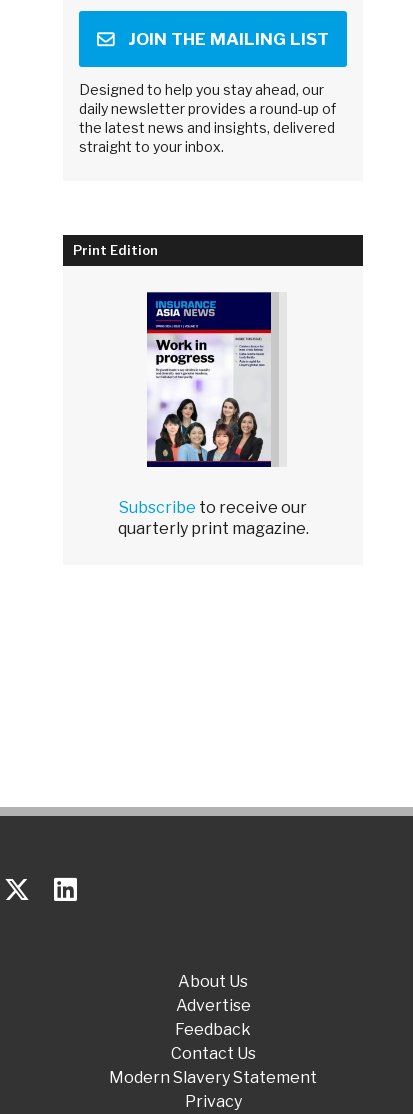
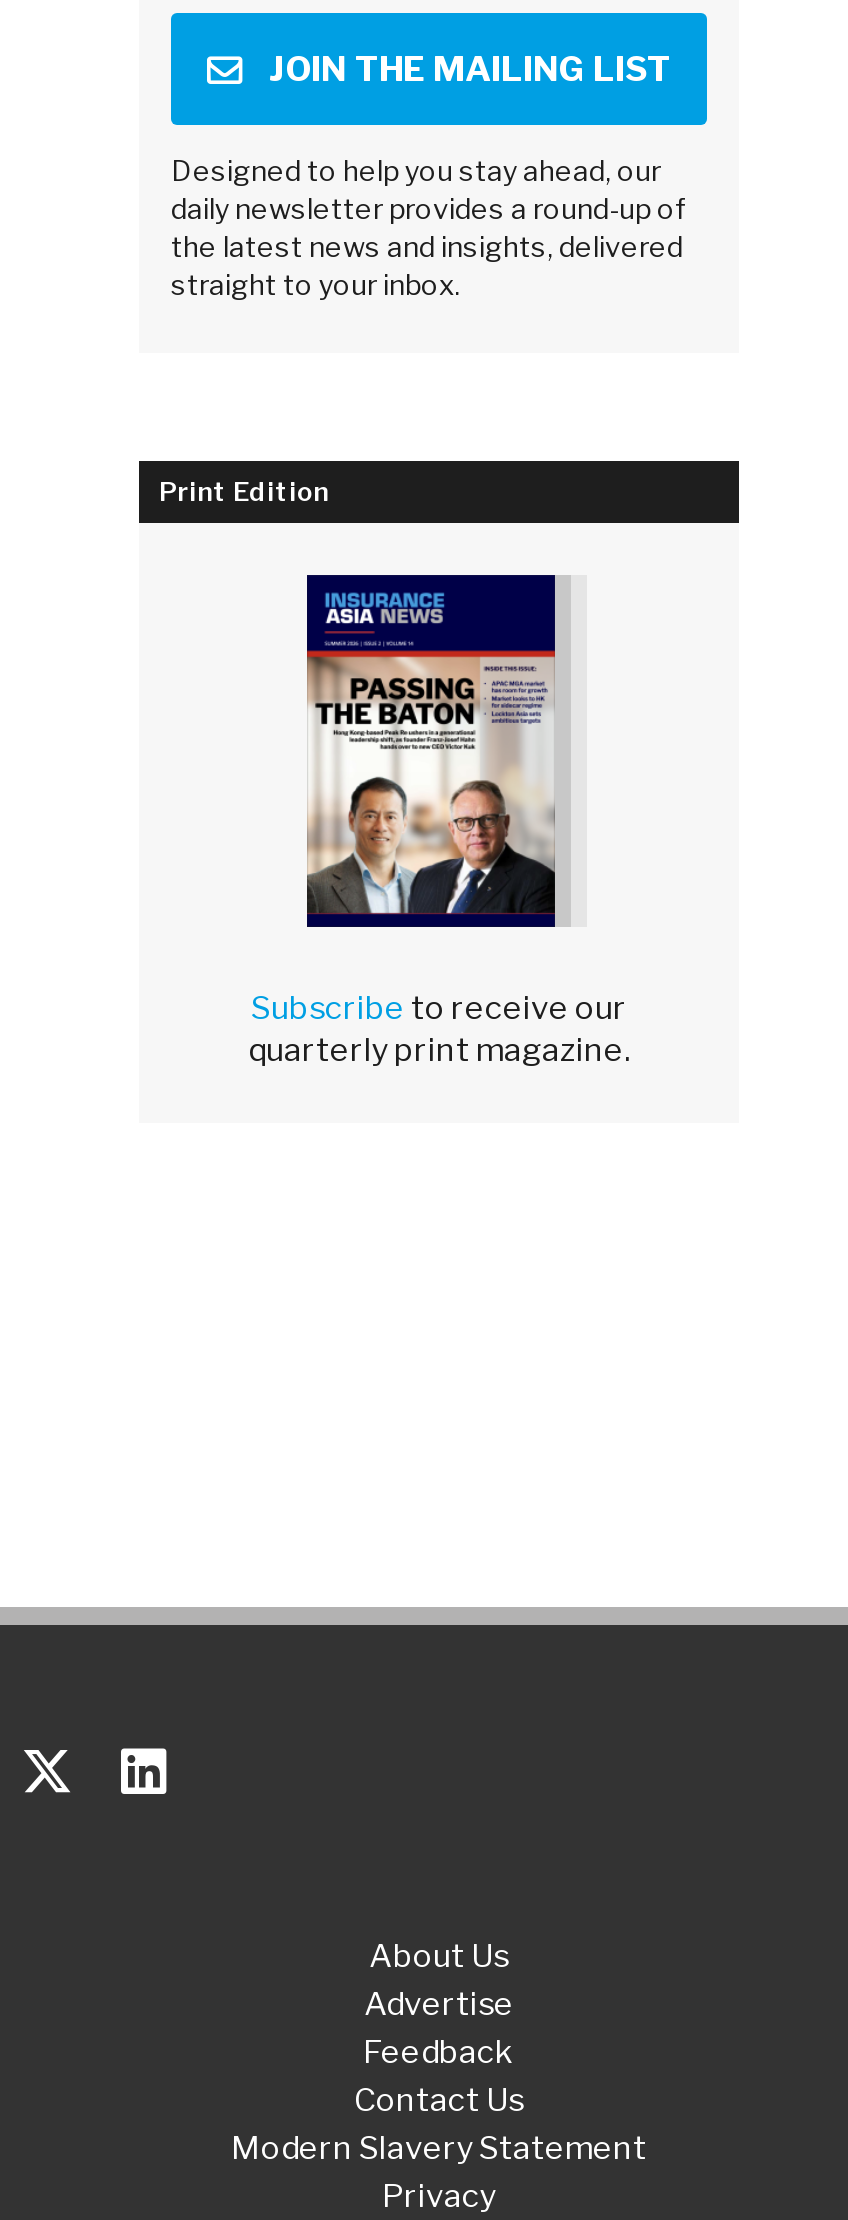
[147,326,271,462] [image] -> [305,655,557,915] [image]

